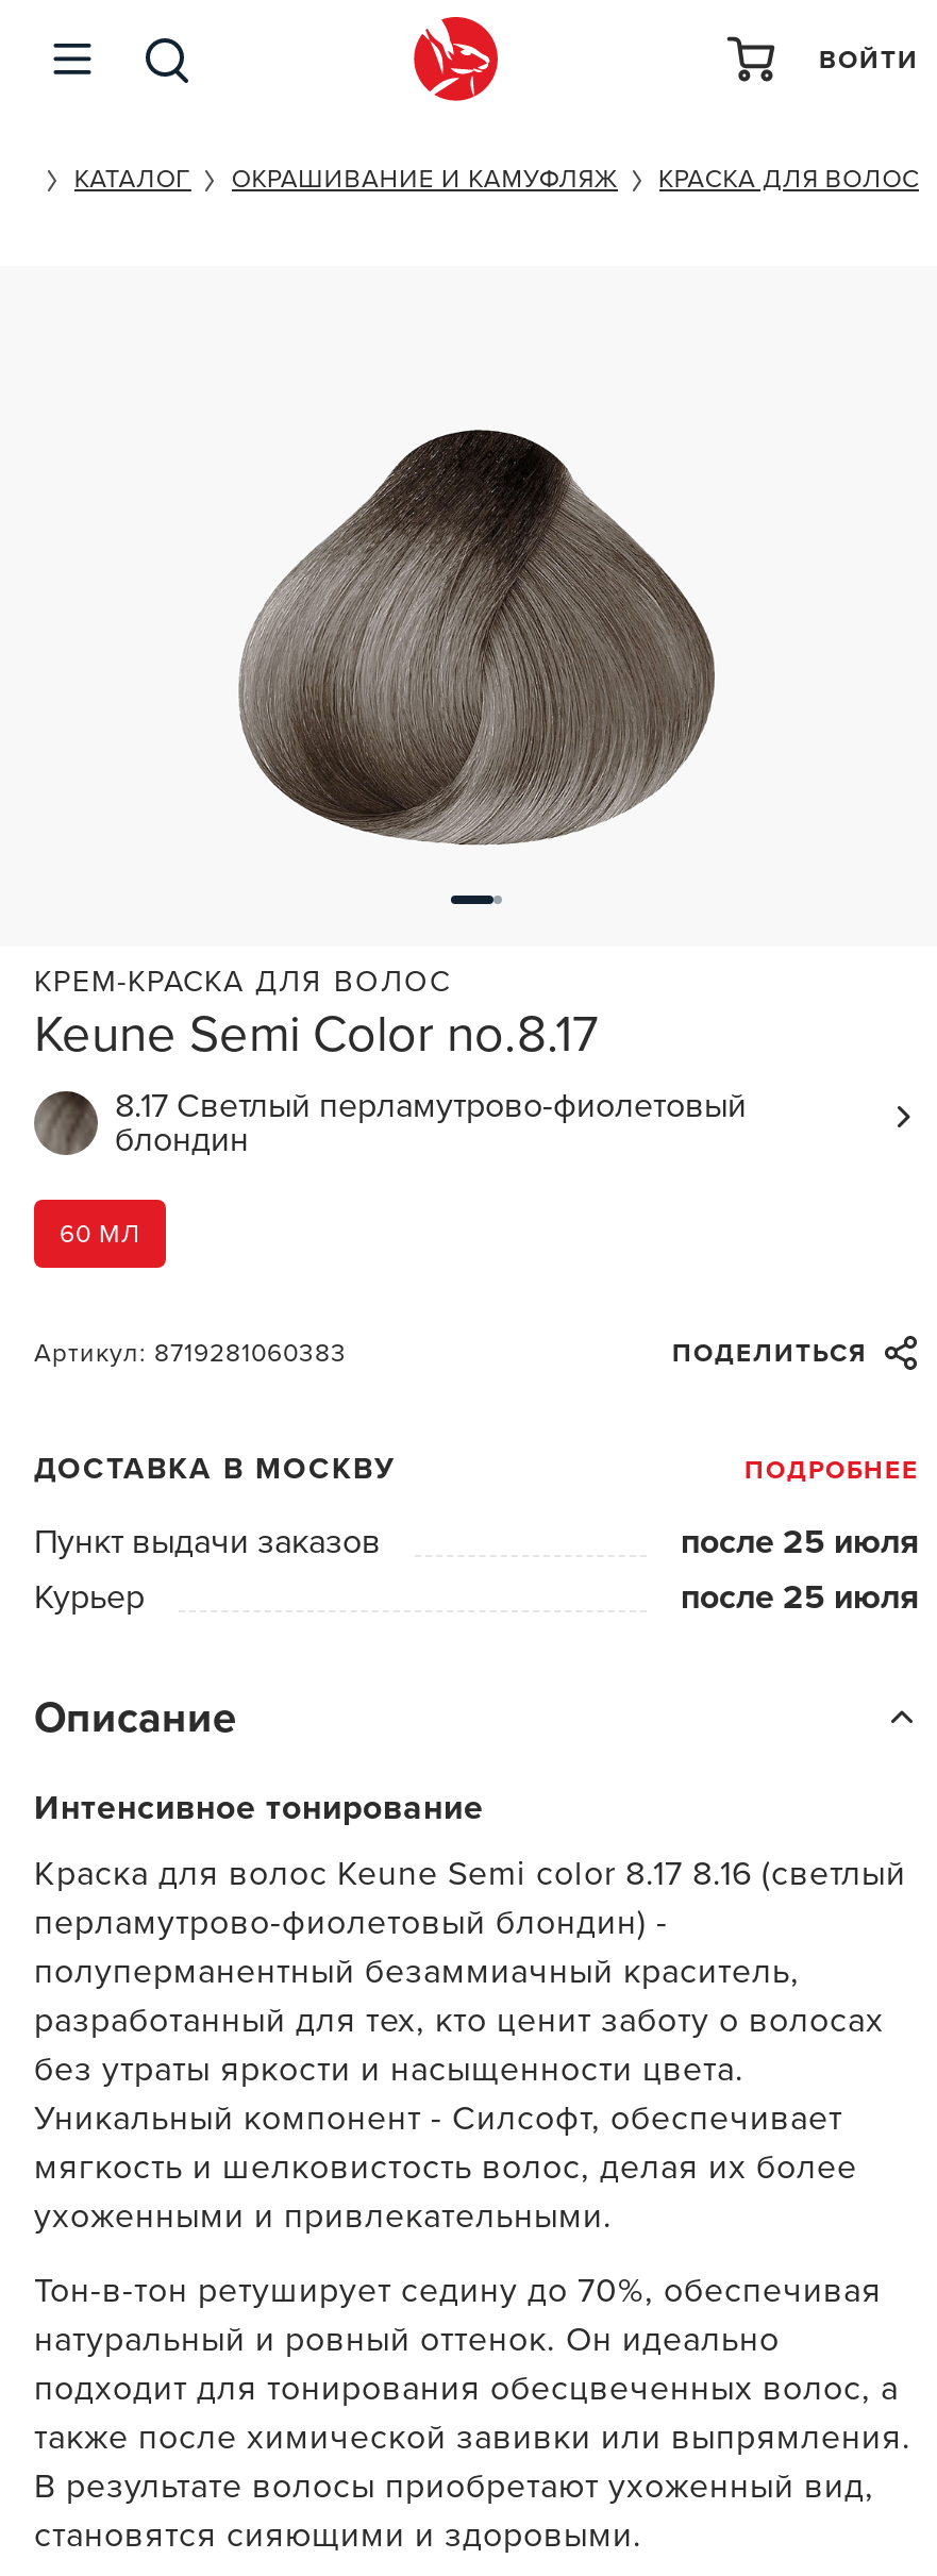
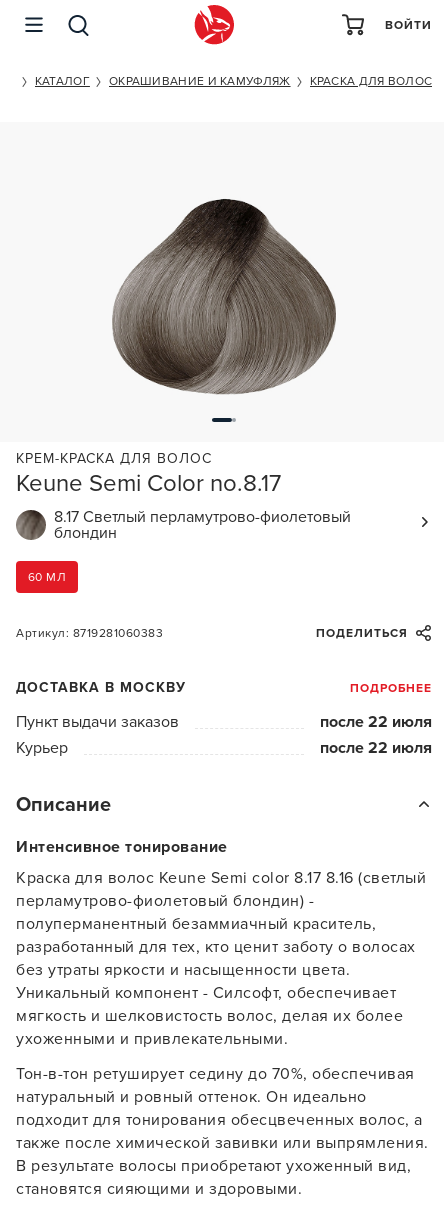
[681,1521,919,1563] после 25 июля -> [320,712,432,732] после 22 июля
[681,1576,919,1619] после 25 июля -> [320,738,432,758] после 22 июля

